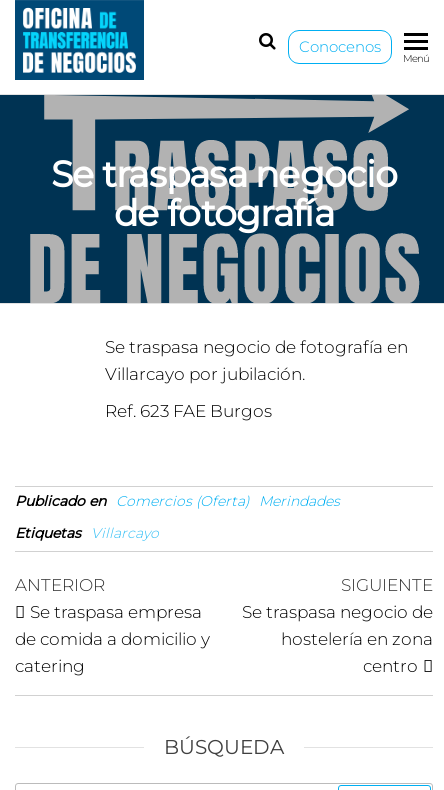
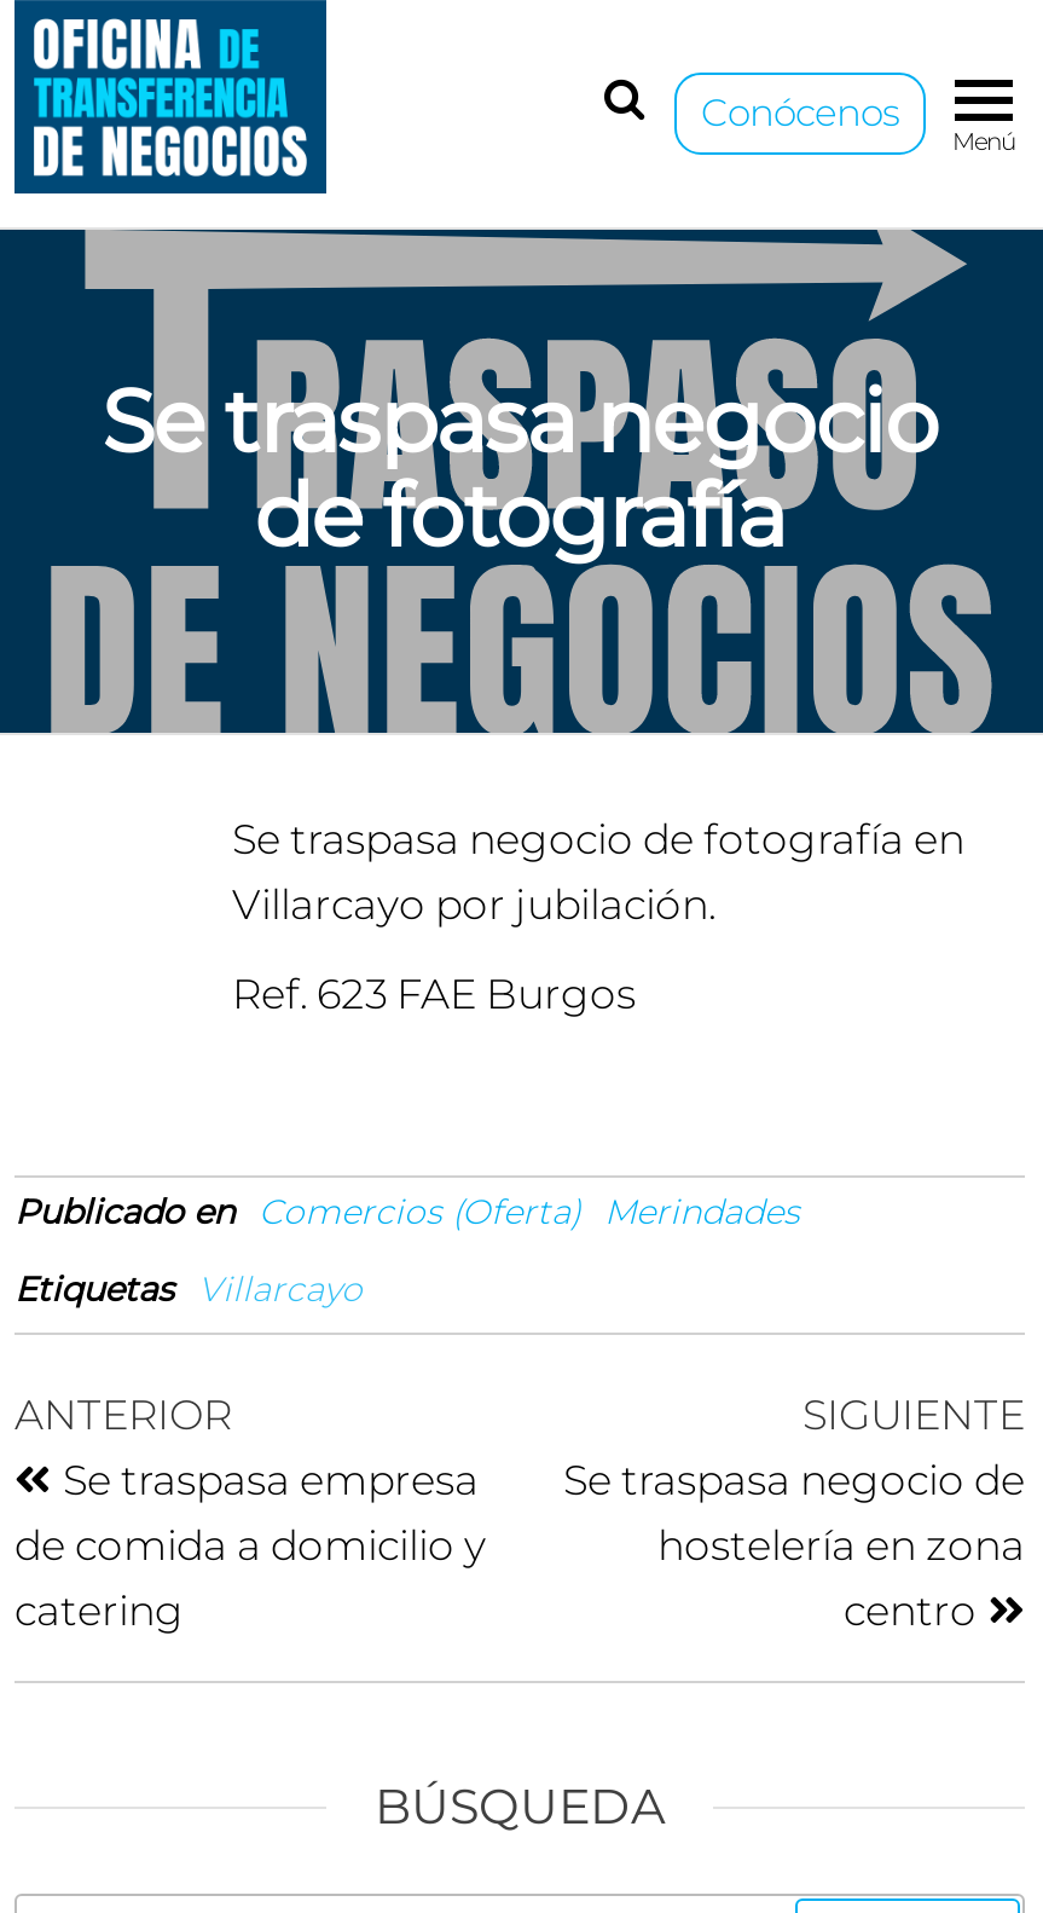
[299,37,381,56] Conocenos -> [701,89,899,135] Conócenos

